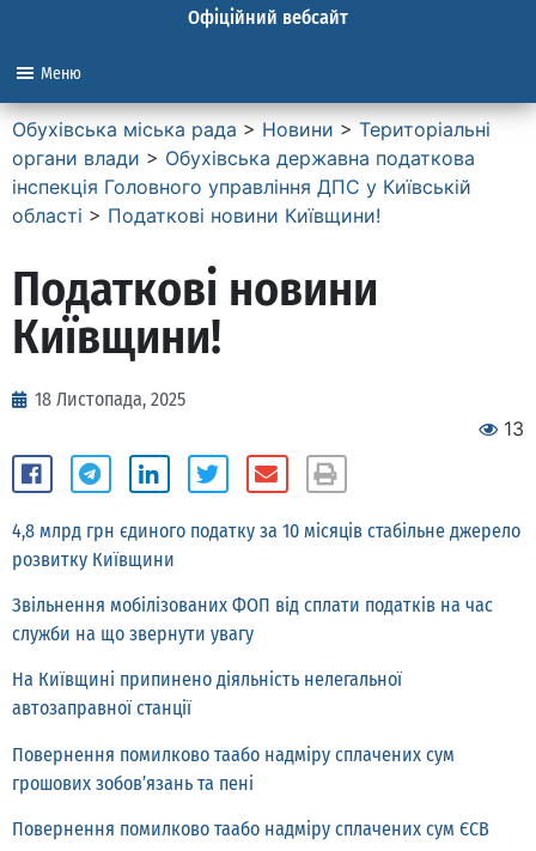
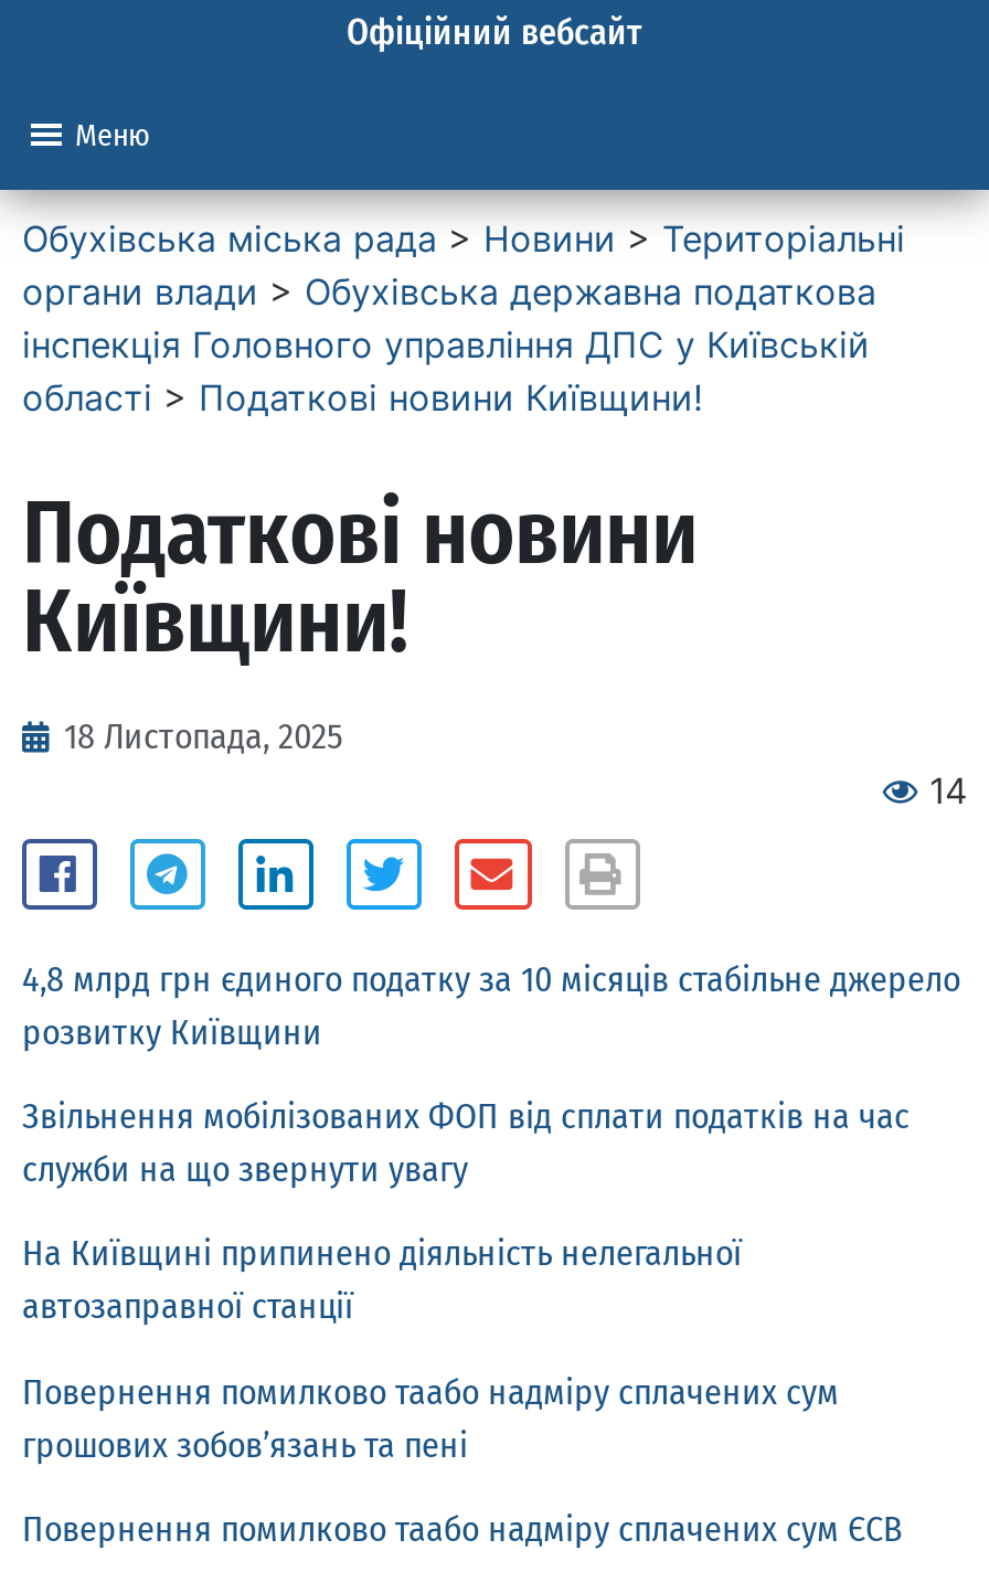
[504,417,524,440] 13 -> [929,768,967,812] 14

